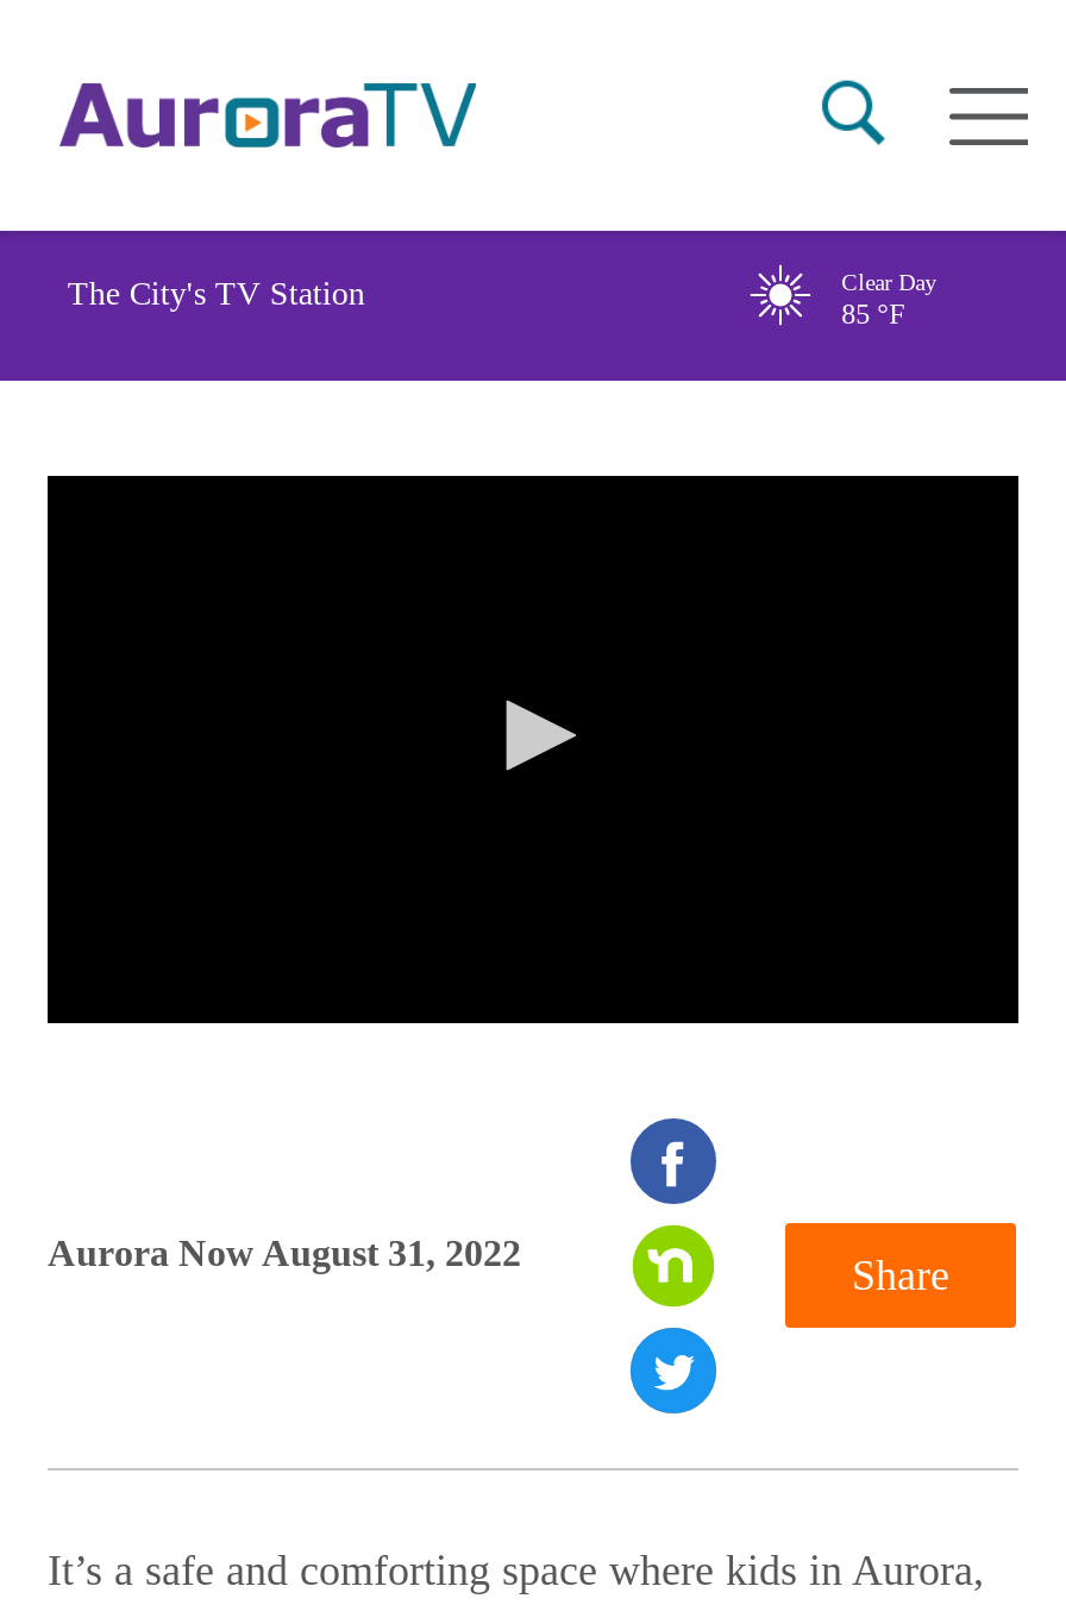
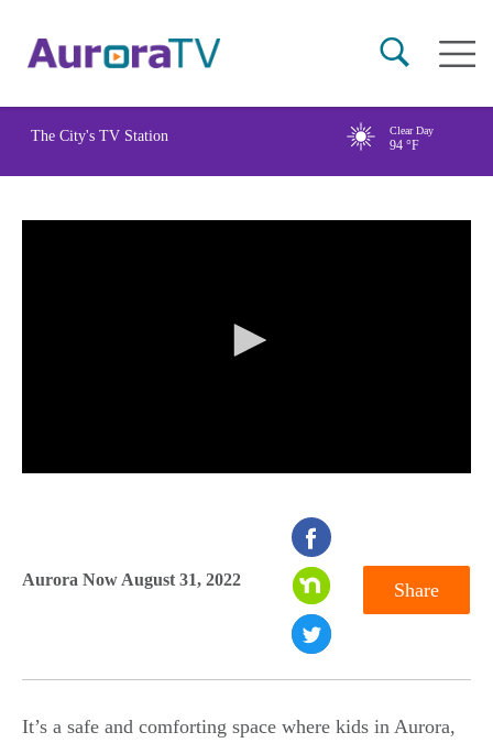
[841,296,906,330] 85 °F -> [389,137,419,152] 94 °F

